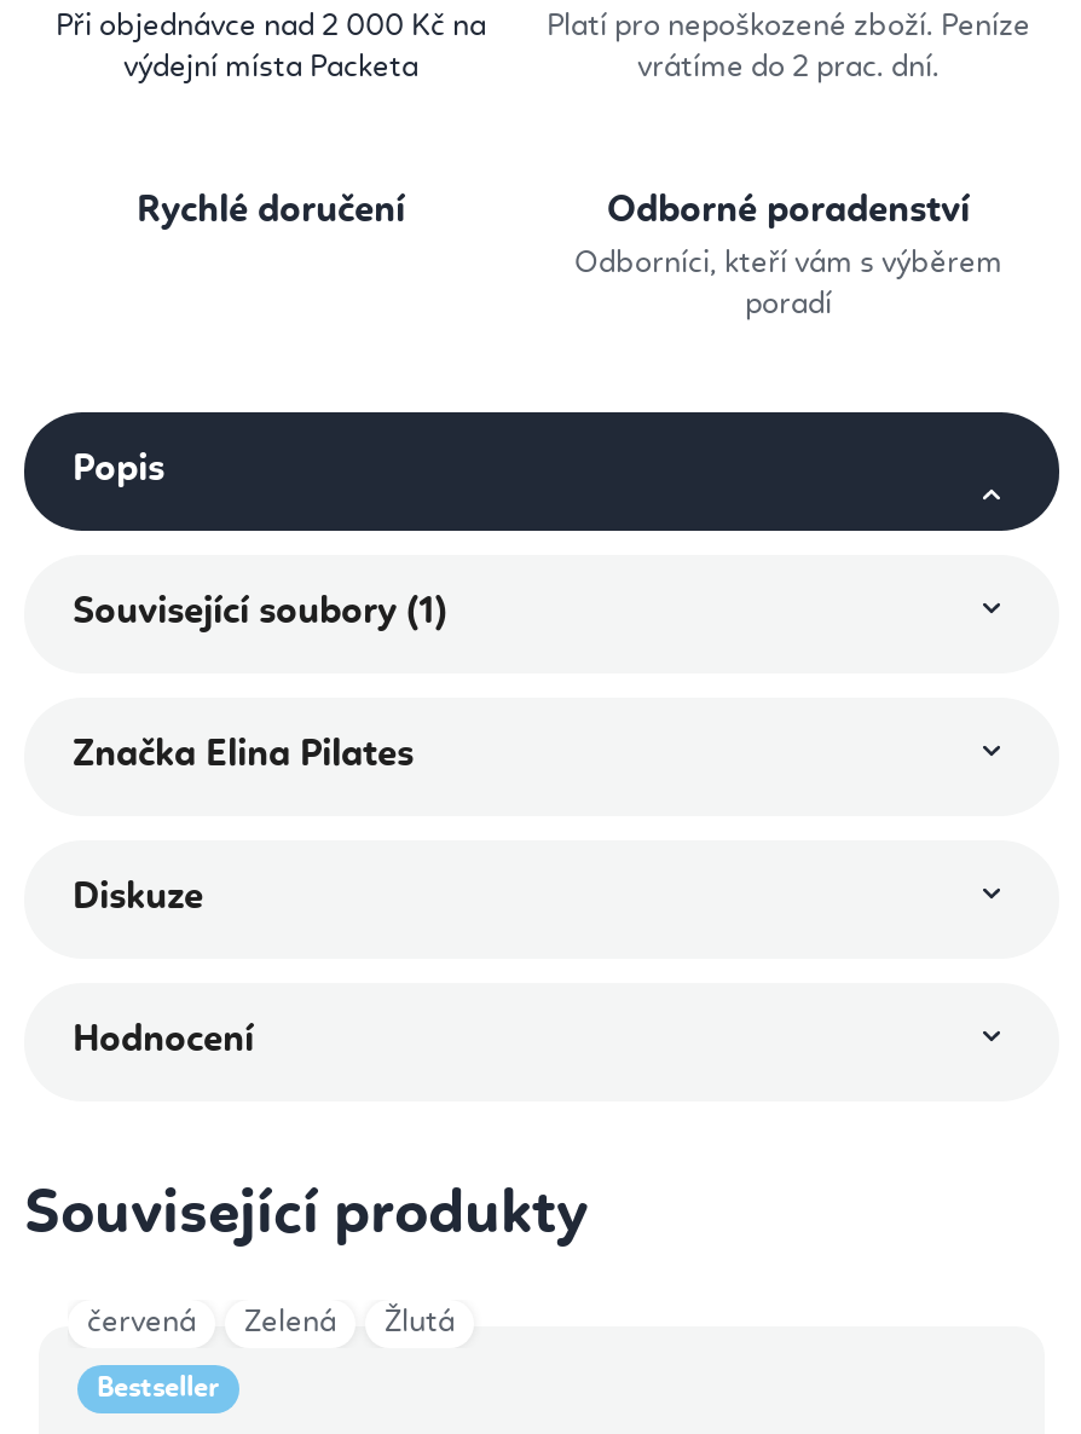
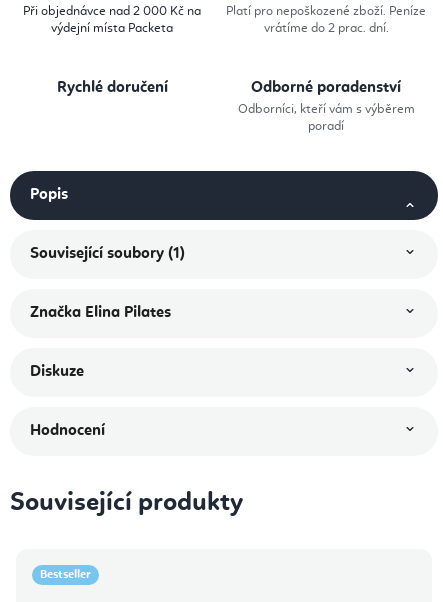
[87,1308,455,1339] červená | Zelená | Žlutá -> none

